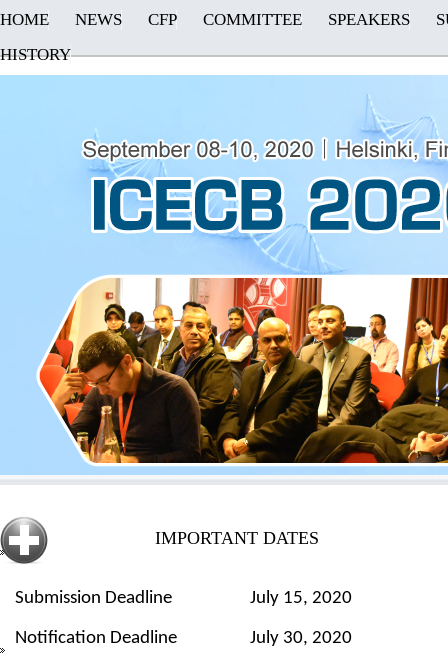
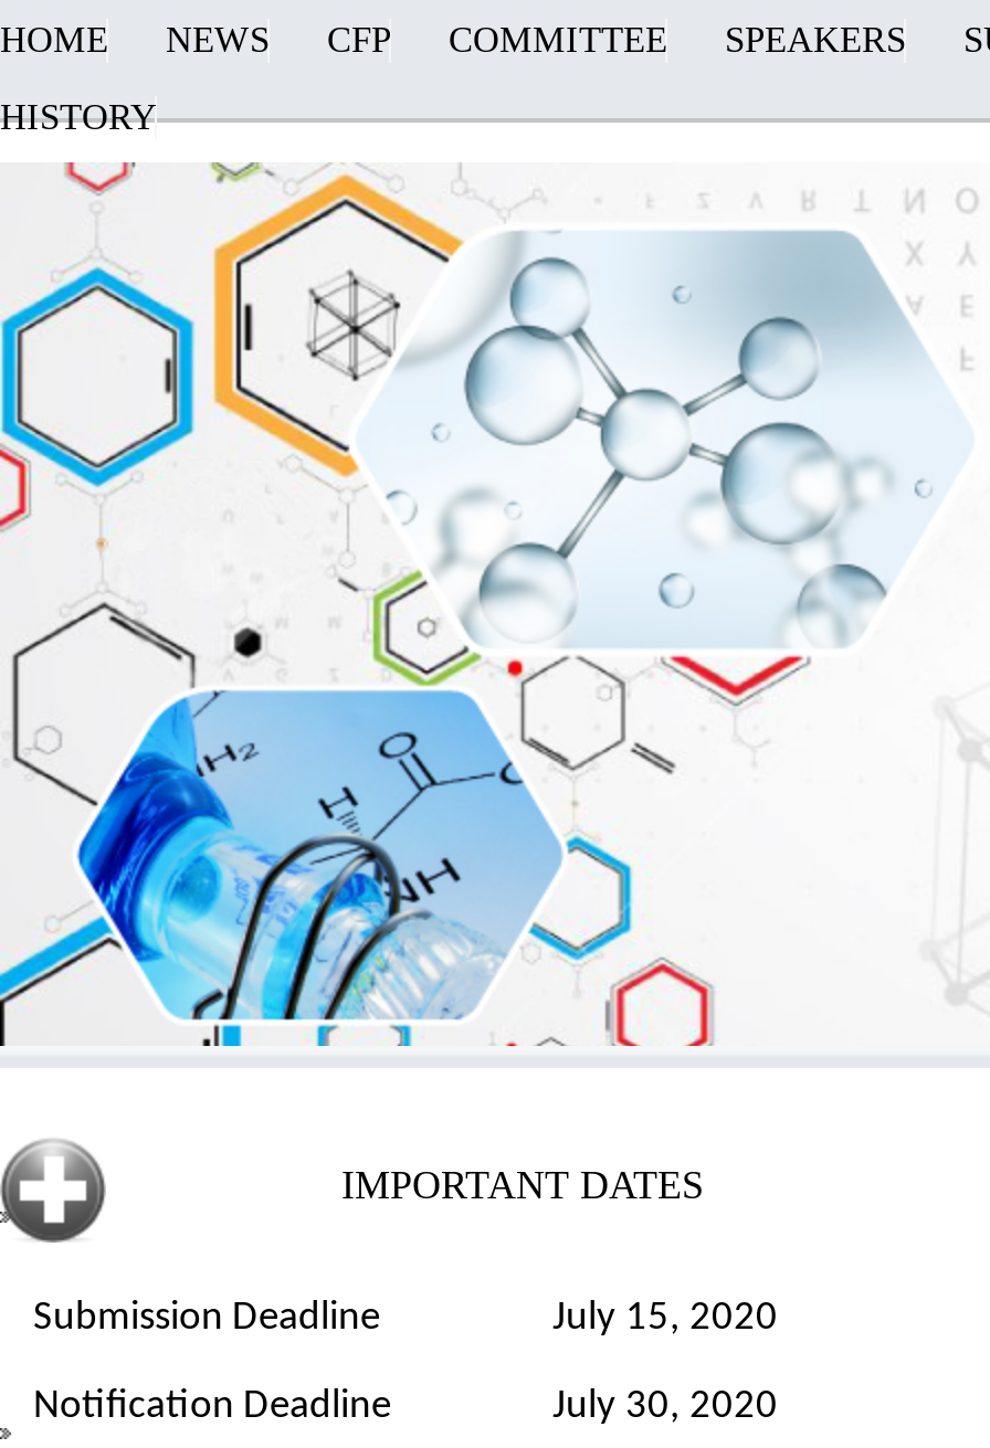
[3,75,445,475] [image] -> [7,160,983,1048] [image]

